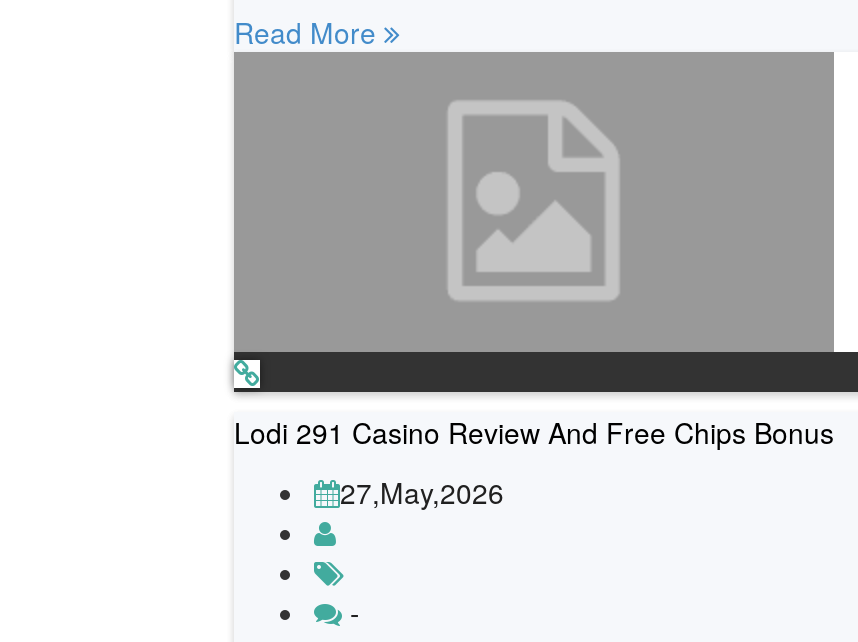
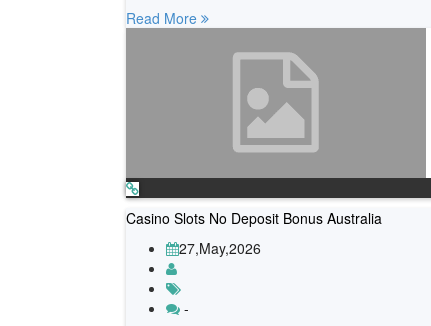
[234,412,834,452] Lodi 291 Casino Review And Free Chips Bonus -> [126,208,382,228] Casino Slots No Deposit Bonus Australia

